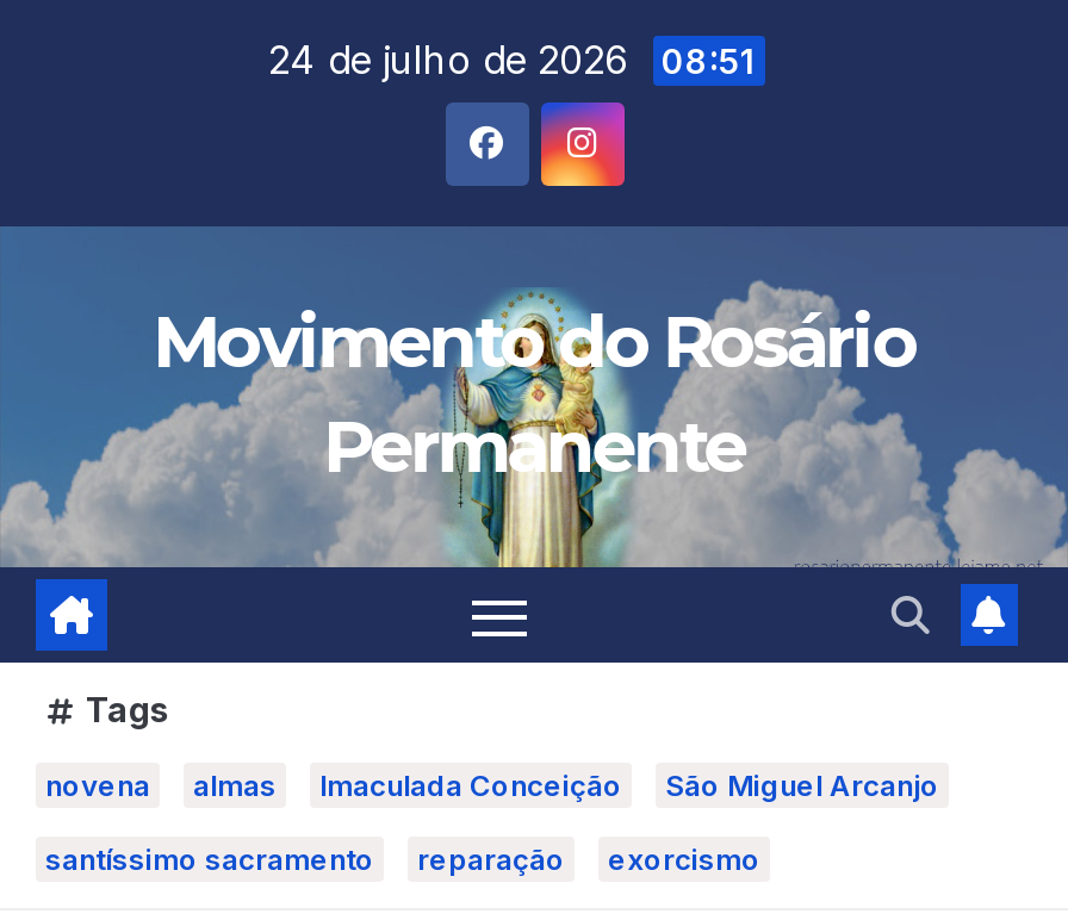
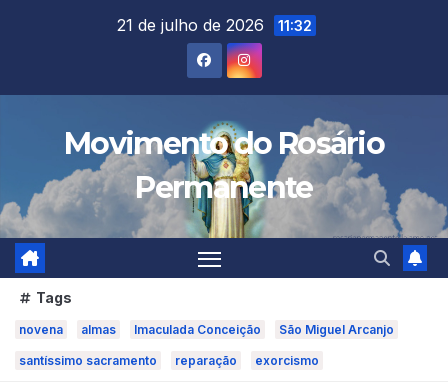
[268,36,755,83] 24 de julho de 2026 08:51 -> [117,15,312,35] 21 de julho de 2026 11:32

